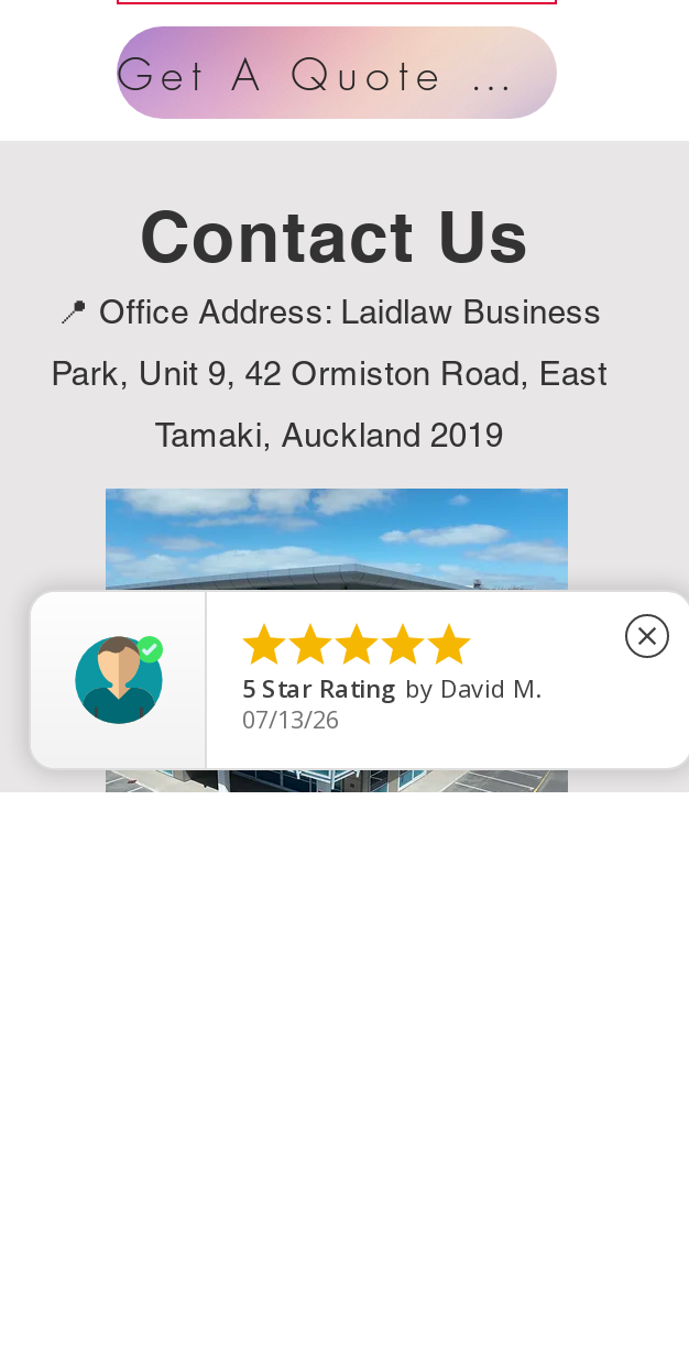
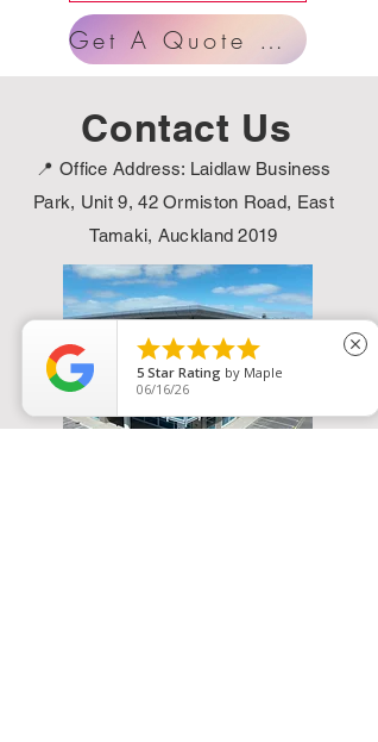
[73,634,542,735] [image] | 5 Star Rating by David M. | 07/13/26 -> [45,343,283,398] [image] | 5 Star Rating by Maple | 06/16/26

